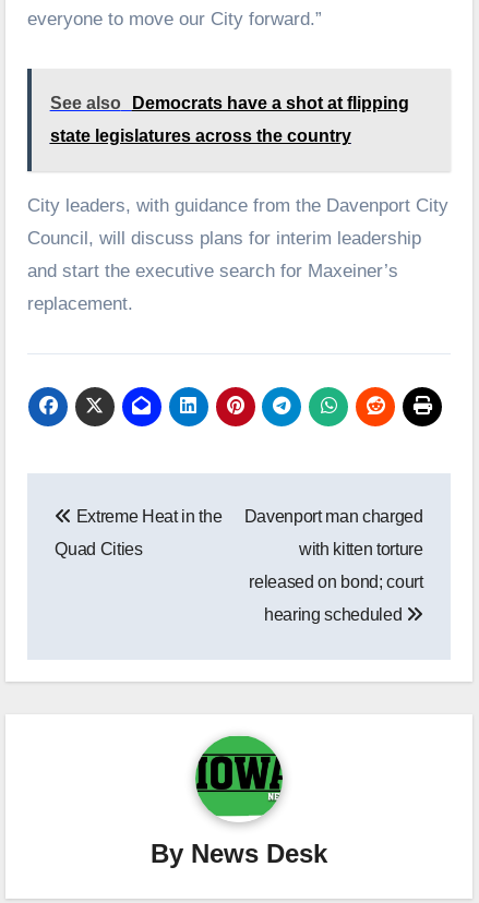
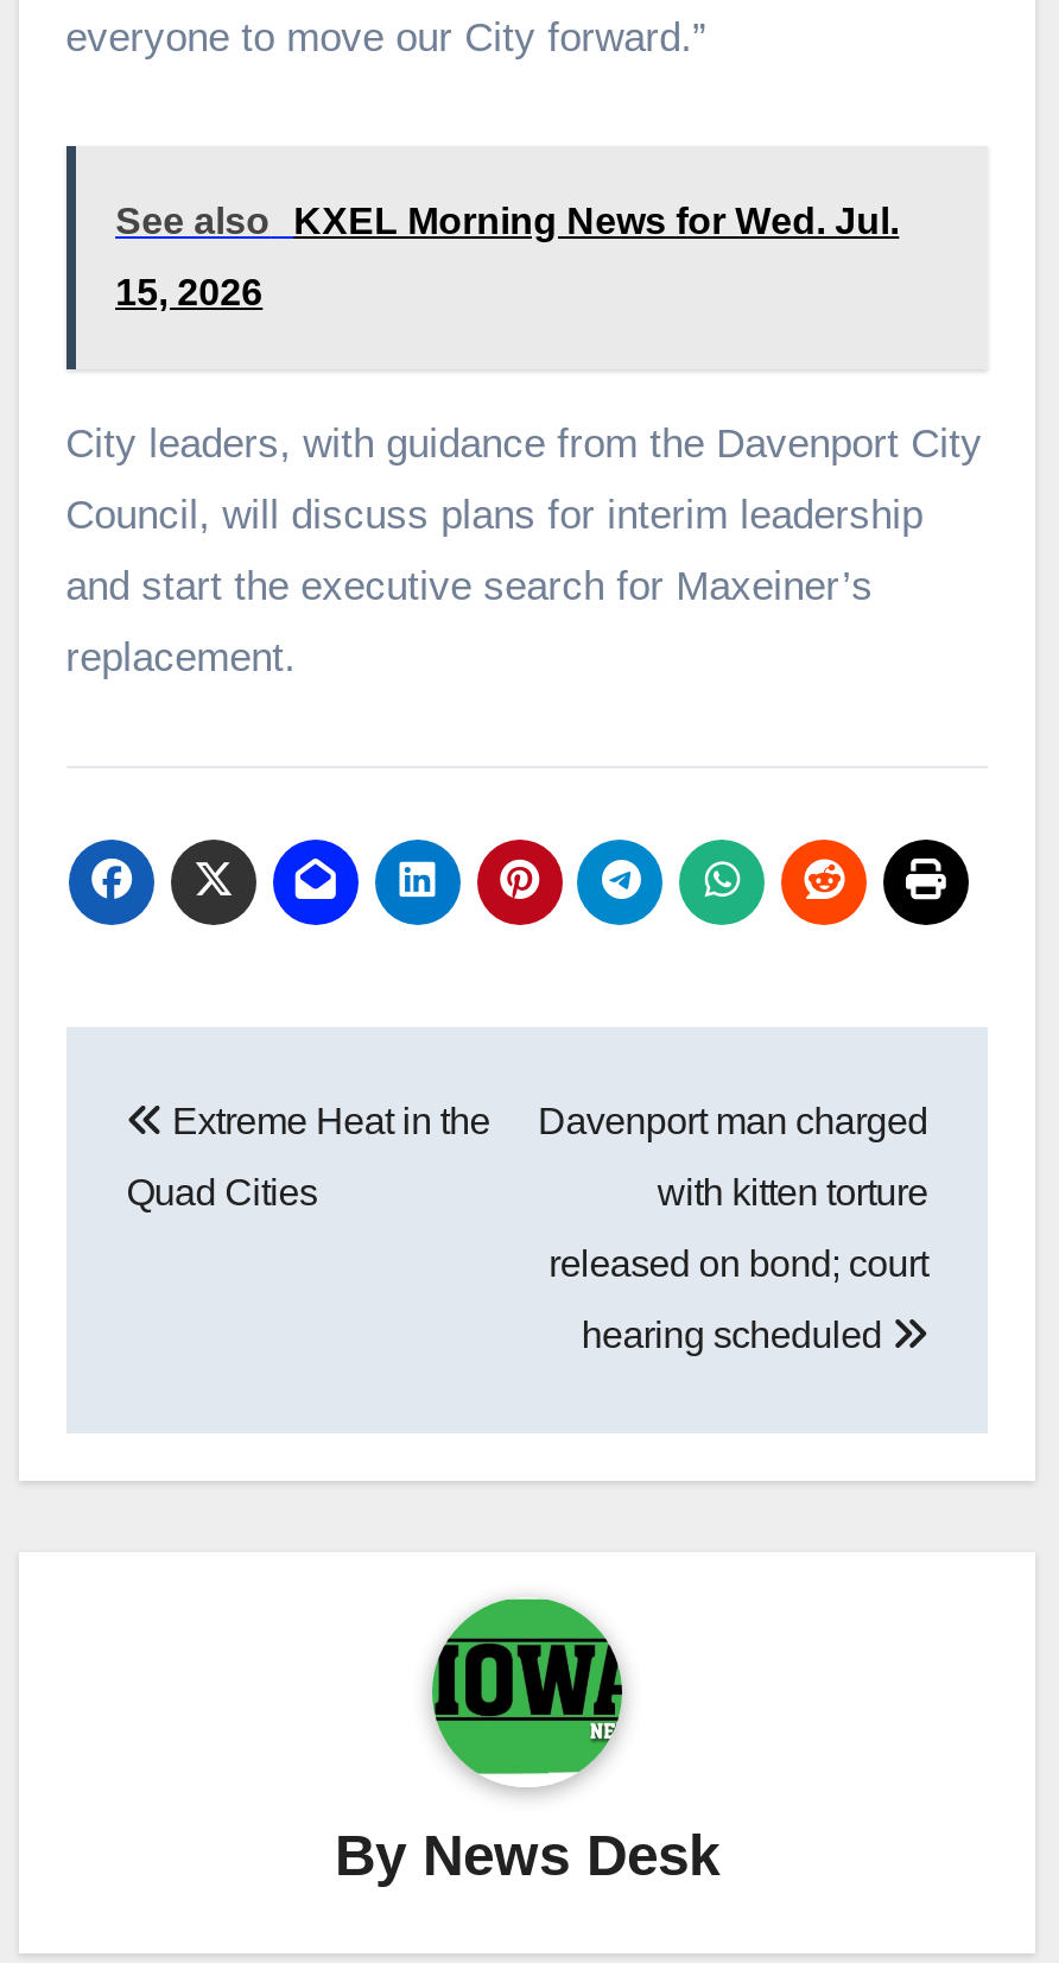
[50,94,409,112] See also Democrats have a shot at flipping -> [115,201,899,241] See also KXEL Morning News for Wed. Jul.
[50,127,351,145] state legislatures across the country -> [115,272,263,312] 15, 2026

